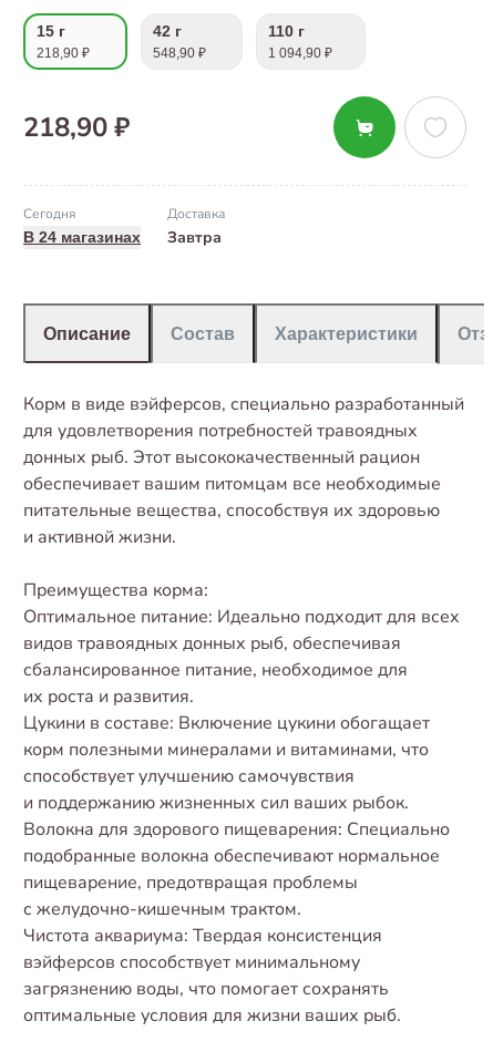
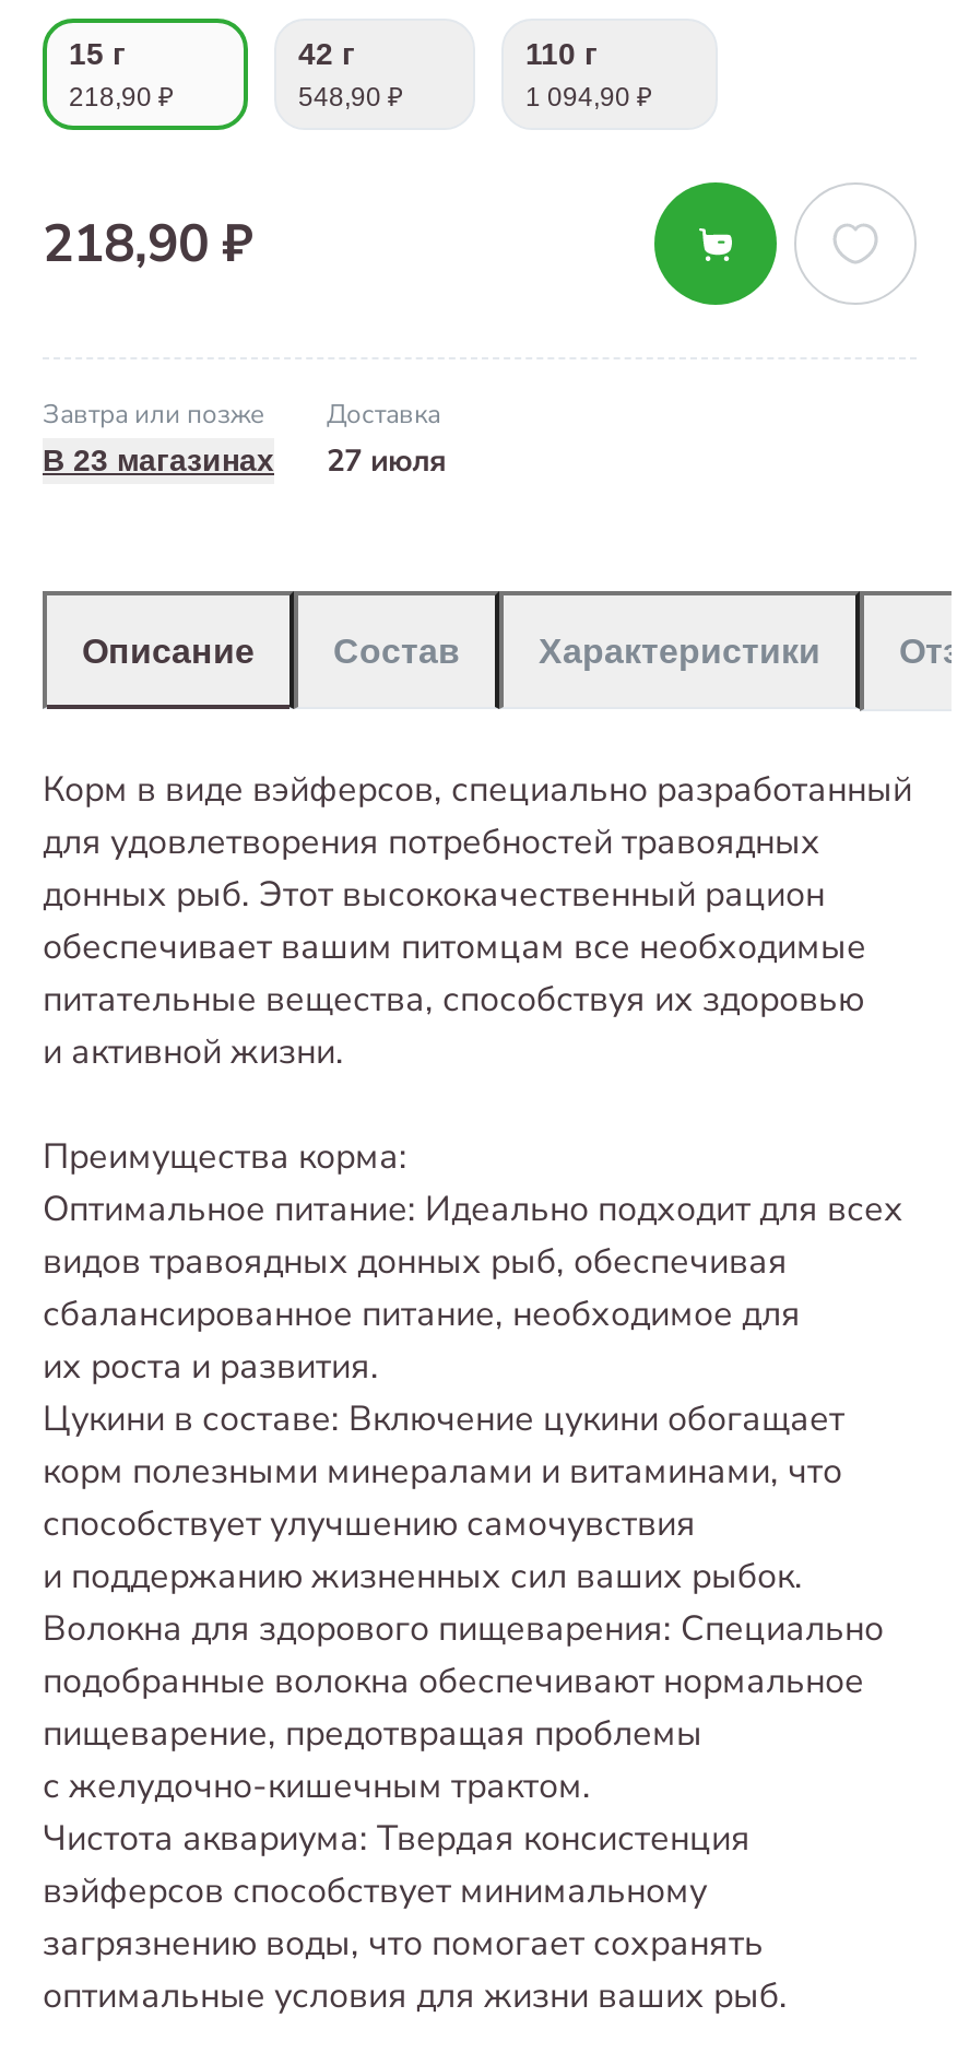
[23,204,141,245] Сегодня | В 24 магазинах -> [43,396,274,477] Завтра или позже | В 23 магазинах
[167,227,222,248] Завтра -> [327,439,447,481] 27 июля

